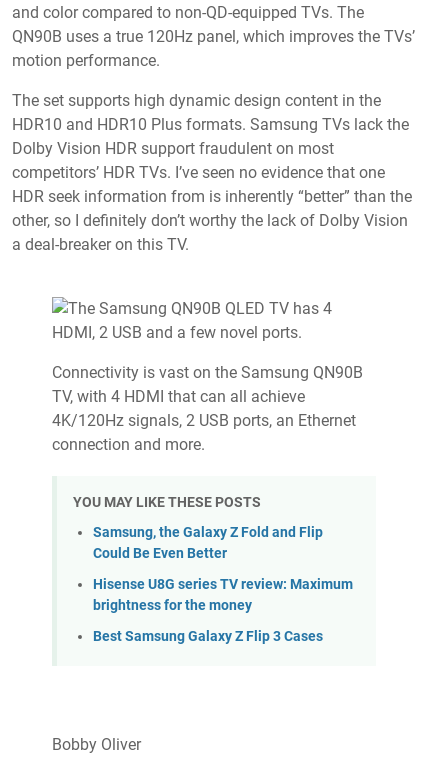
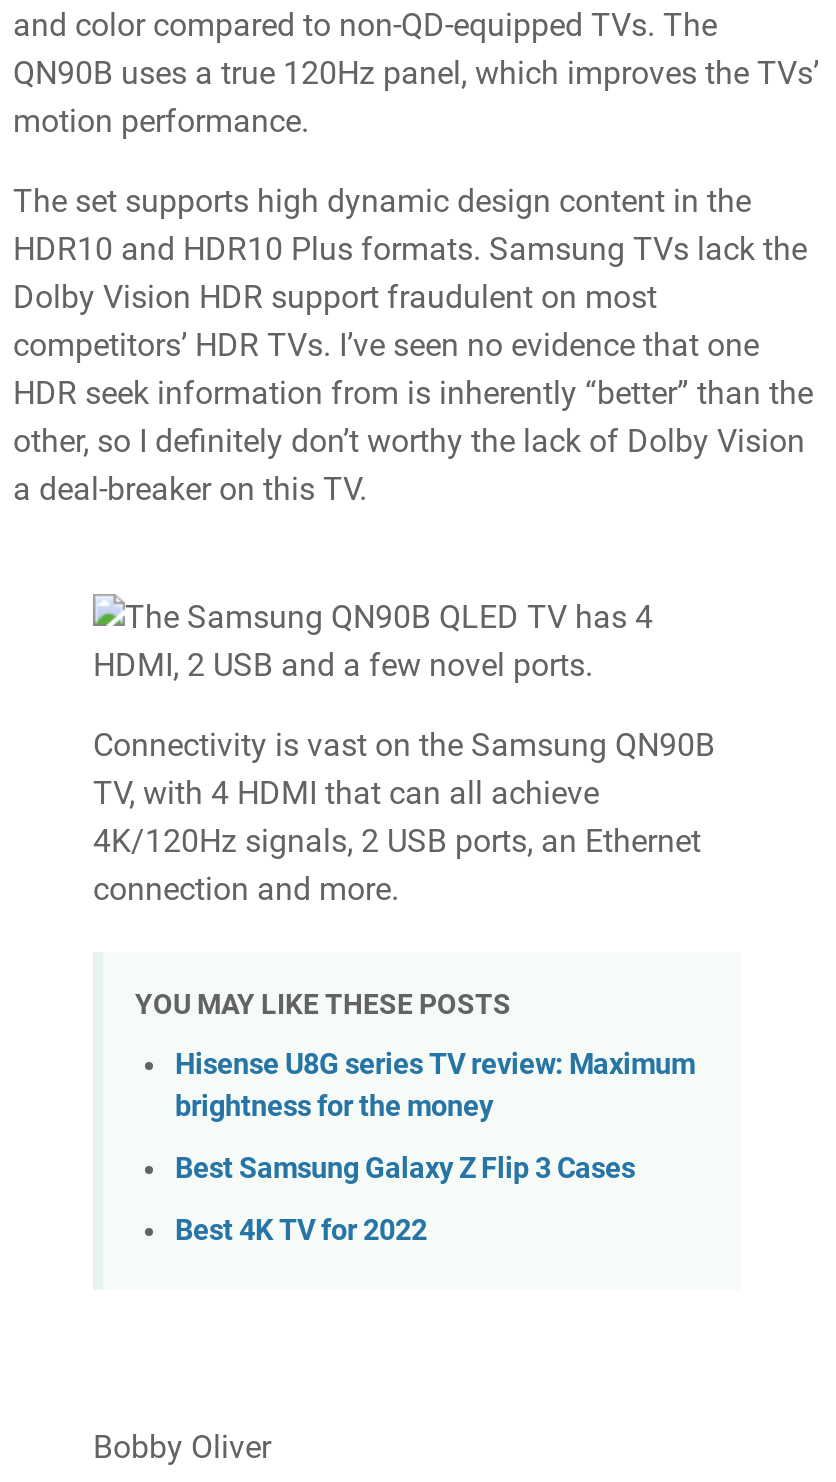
[93,524,323,562] Samsung, the Galaxy Z Fold and Flip | Could Be Even Better -> none
moved [93,576,353,644] -> [175,1049,695,1186]: Hisense U8G series TV review: Maximum | brightness for the money | Best Samsung Galaxy Z Flip 3 Cases
none -> [175,1213,427,1247] Best 4K TV for 2022

